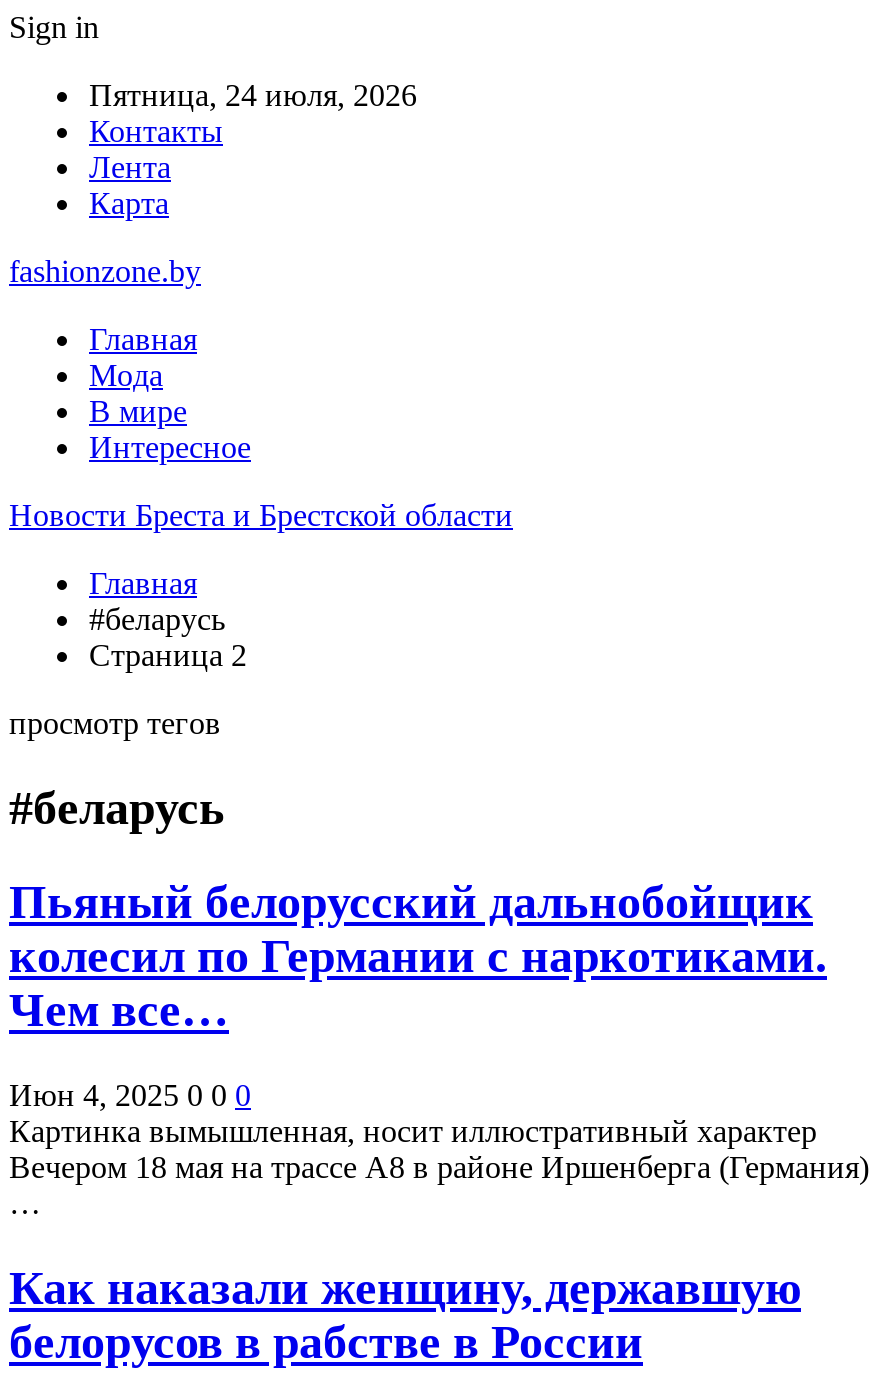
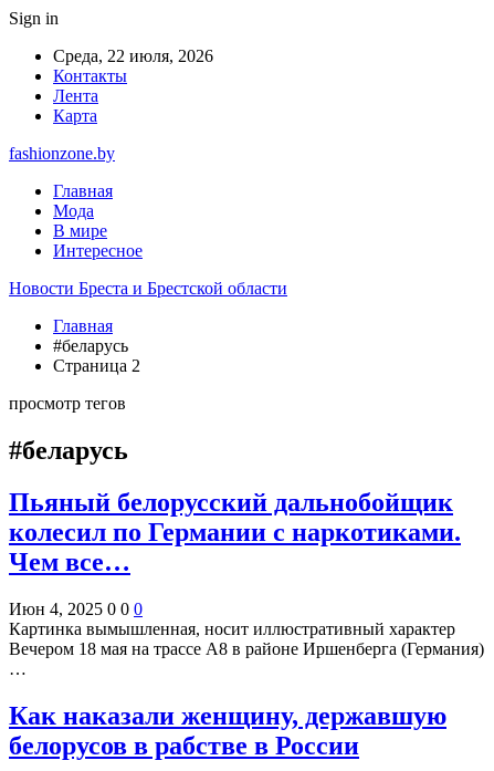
[89,78,417,112] Пятница, 24 июля, 2026 -> [53,46,213,65] Среда, 22 июля, 2026

